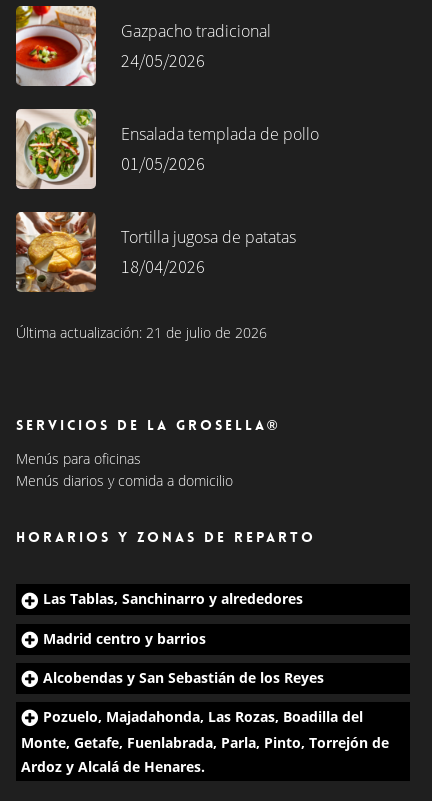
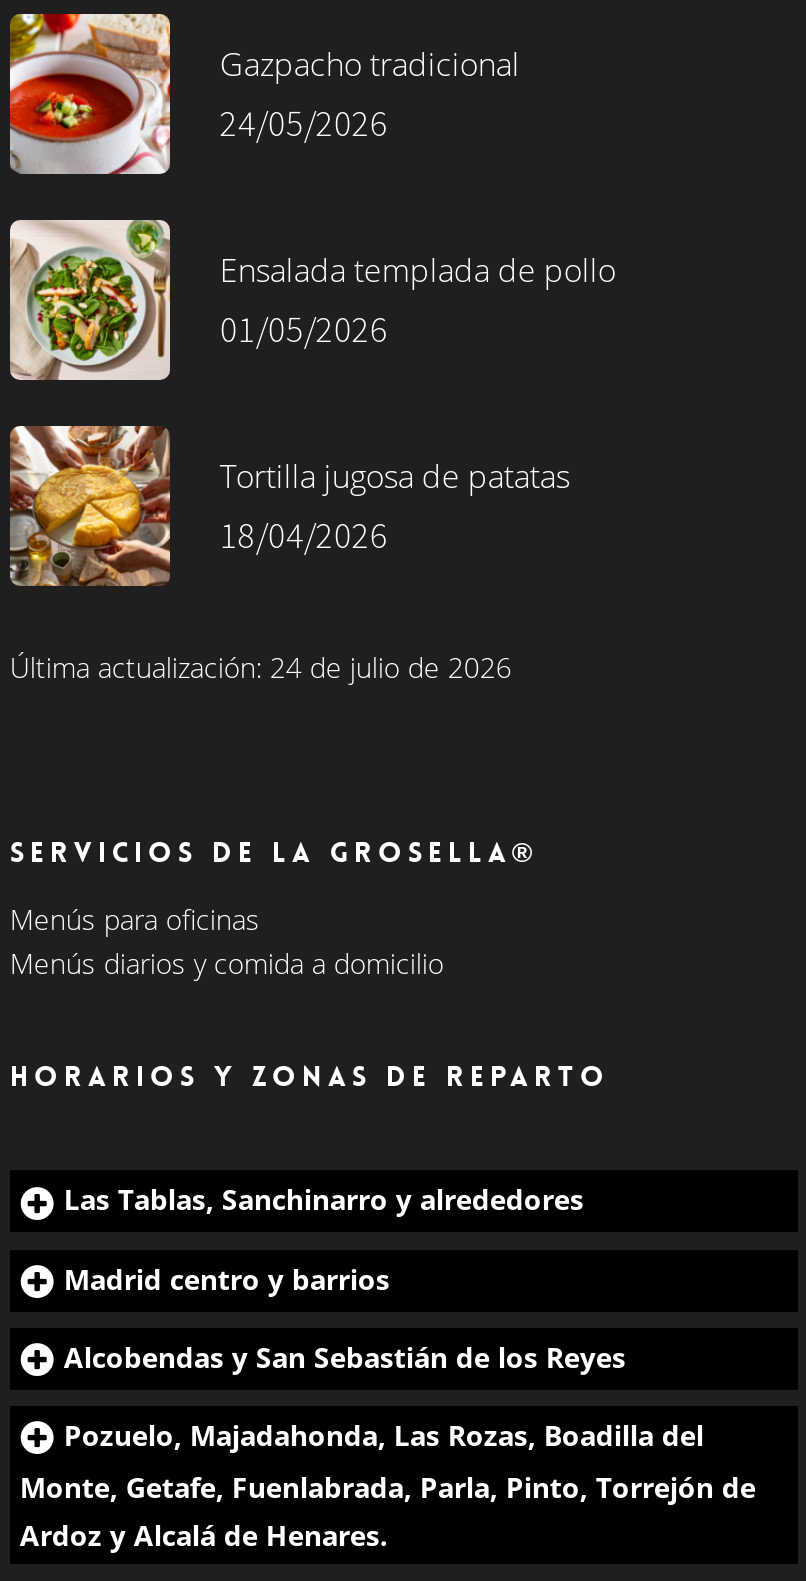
[16,323,267,342] Última actualización: 21 de julio de 2026 -> [10,649,512,687] Última actualización: 24 de julio de 2026

